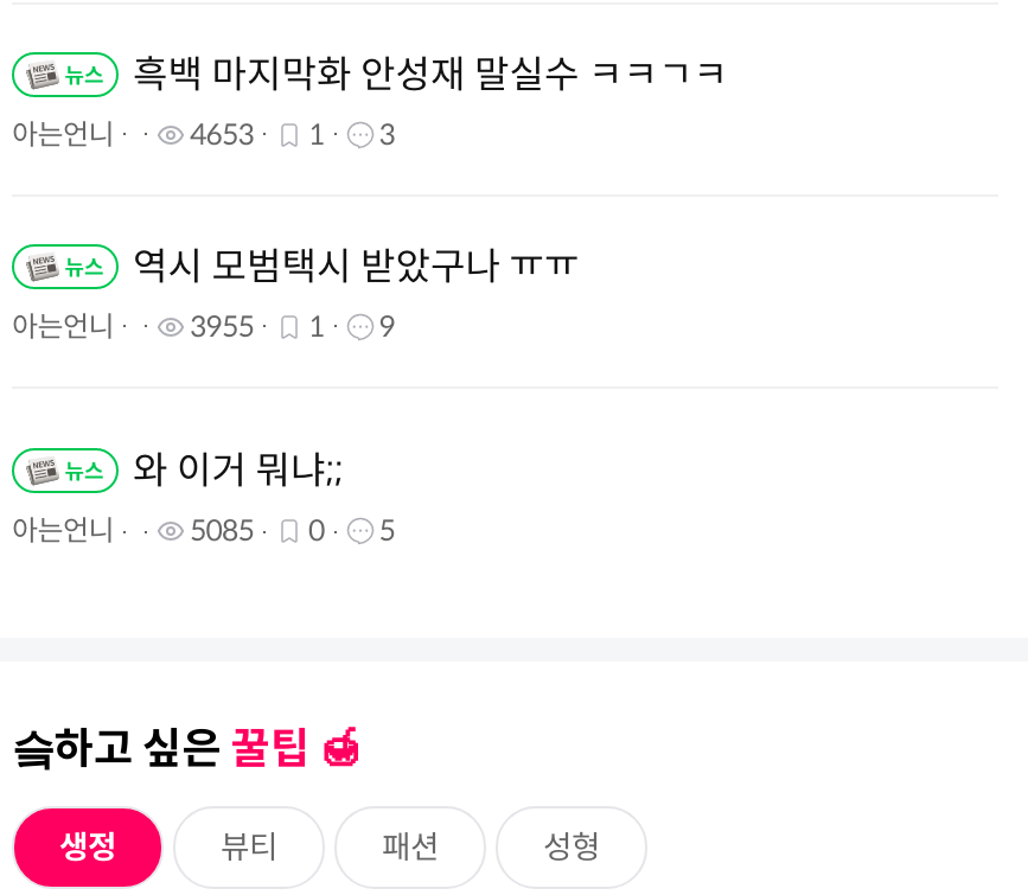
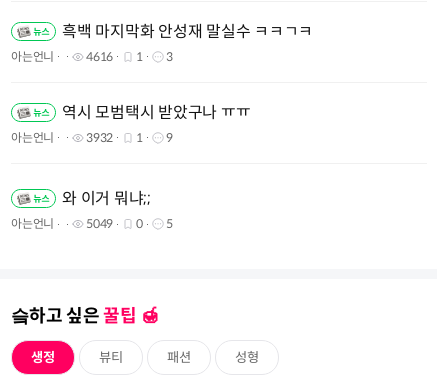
[190,116,395,151] 4653 1 3 -> [86,49,172,64] 4616 1 3
[190,308,395,344] 3955 1 9 -> [86,130,172,145] 3932 1 9
[190,513,395,549] 5085 0 5 -> [86,216,172,231] 5049 0 5

